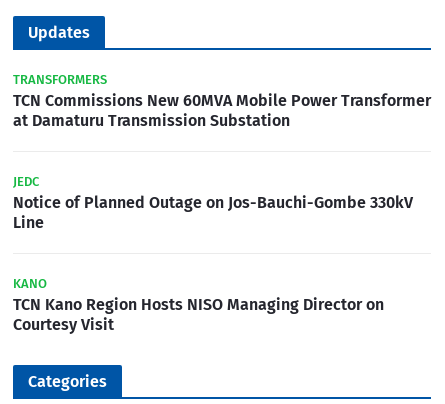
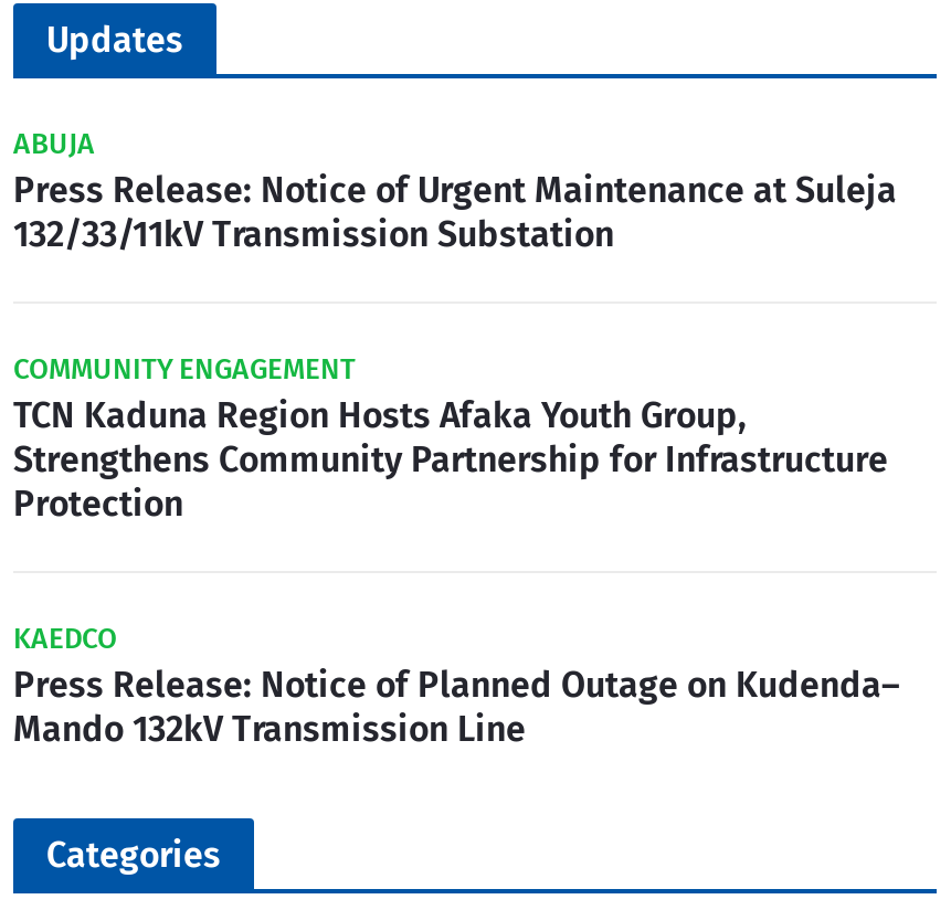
[13,72,431,130] TRANSFORMERS | TCN Commissions New 60MVA Mobile Power Transformer | at Damaturu Transmission Substation -> [13,127,897,255] ABUJA | Press Release: Notice of Urgent Maintenance at Suleja | 132/33/11kV Transmission Substation
[13,174,413,232] JEDC | Notice of Planned Outage on Jos-Bauchi-Gombe 330kV | Line -> [13,352,888,525] COMMUNITY ENGAGEMENT | TCN Kaduna Region Hosts Afaka Youth Group, | Strengthens Community Partnership for Infrastructure | Protection
[13,276,384,334] KANO | TCN Kano Region Hosts NISO Managing Director on | Courtesy Visit -> [13,622,899,750] KAEDCO | Press Release: Notice of Planned Outage on Kudenda– | Mando 132kV Transmission Line

